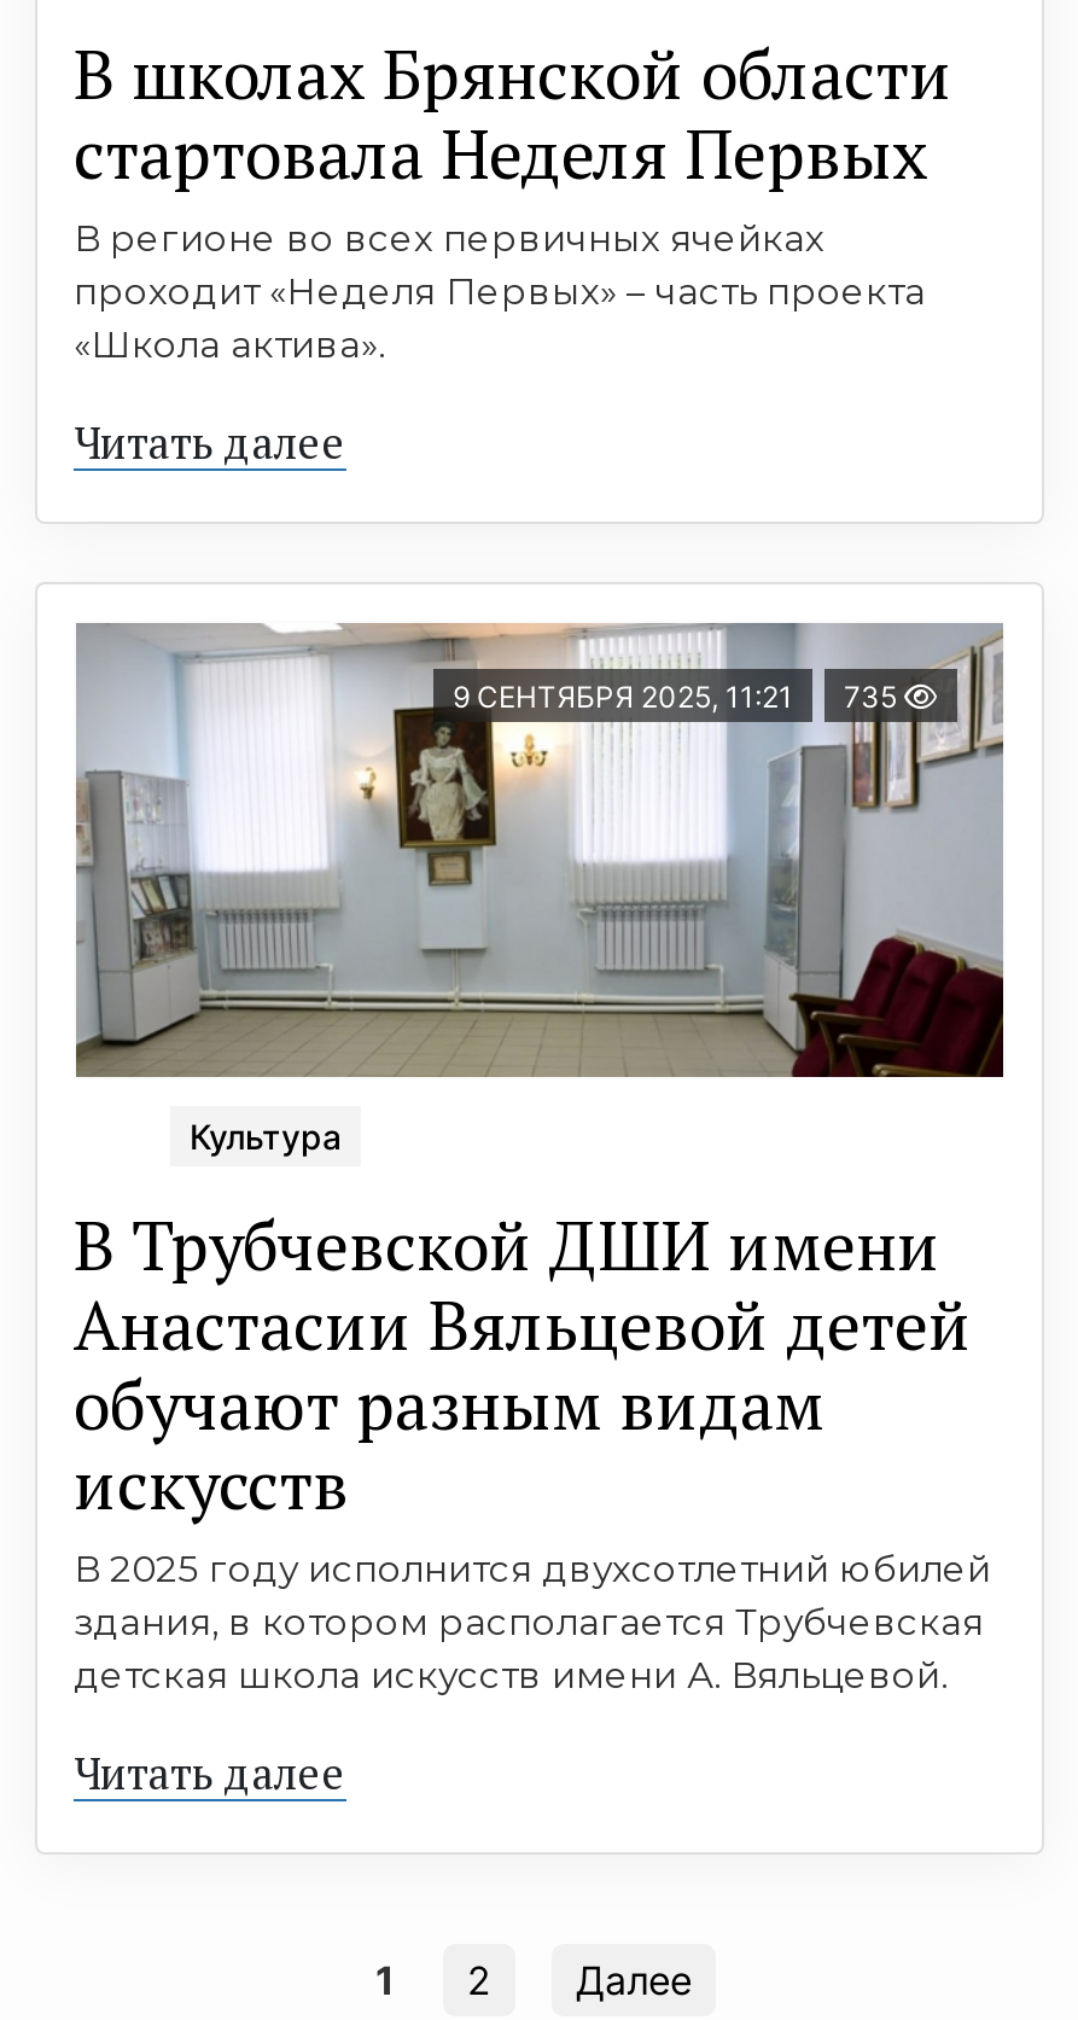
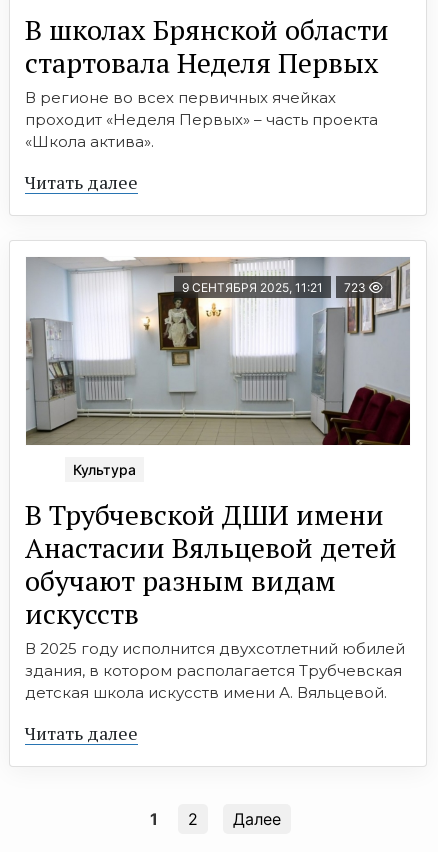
[453,679,904,715] 9 СЕНТЯБРЯ 2025, 11:21 735 -> [182,280,369,295] 9 СЕНТЯБРЯ 2025, 11:21 723

